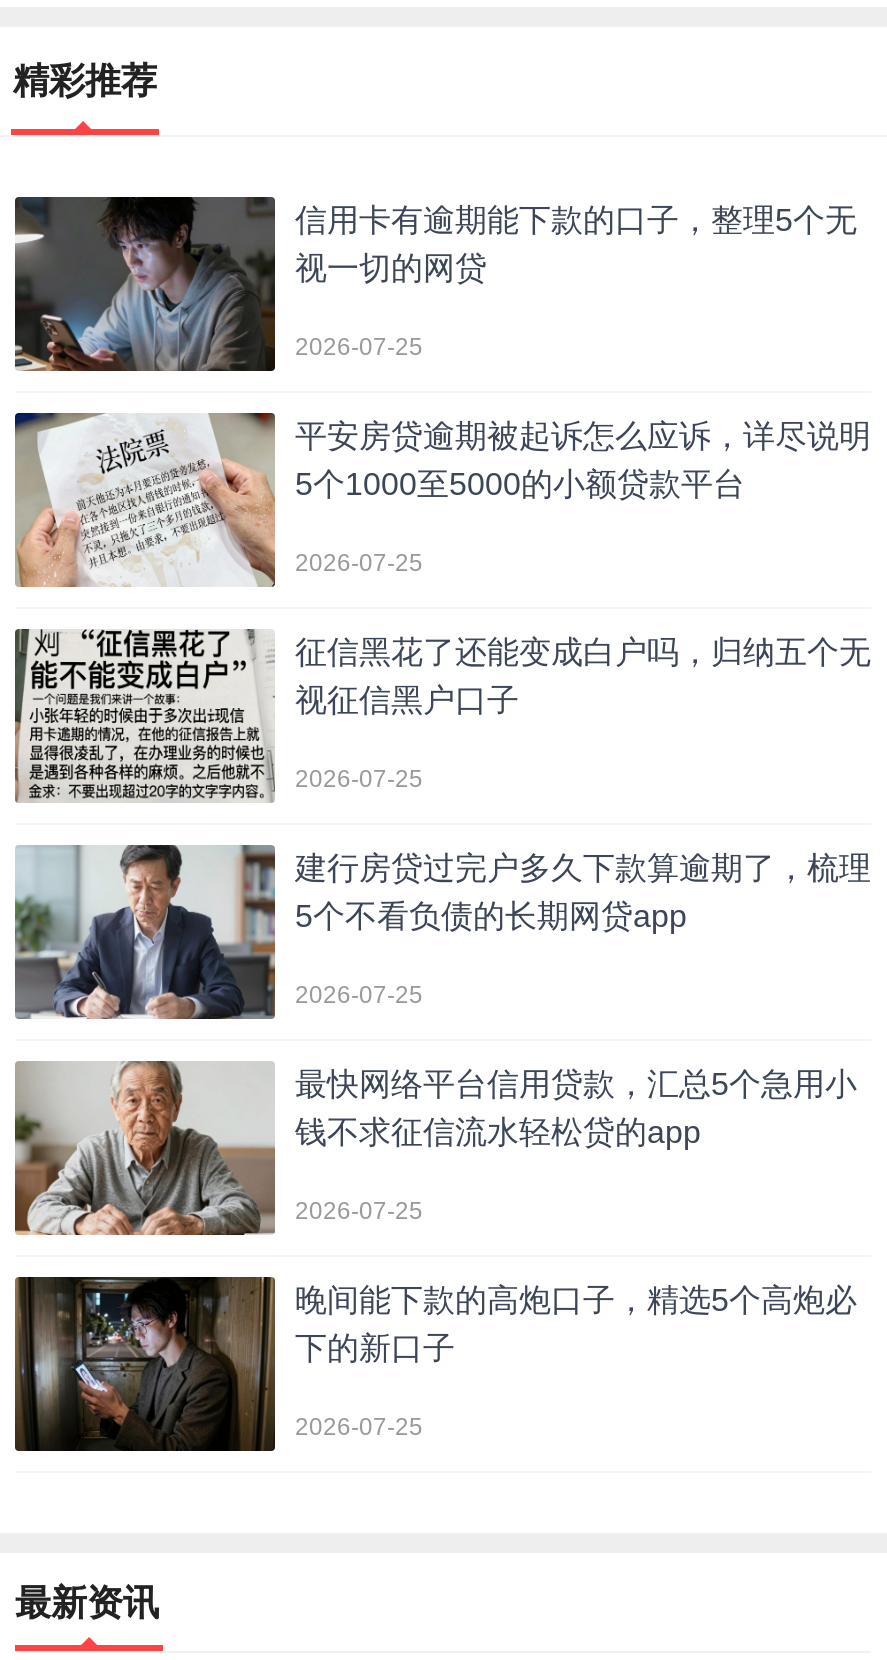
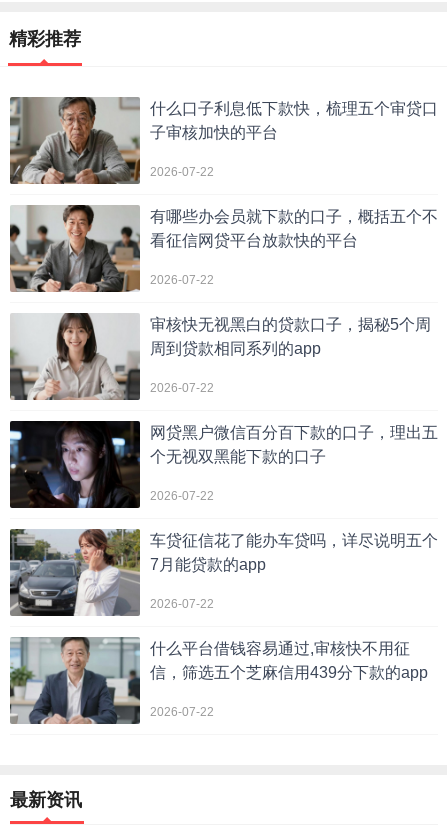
[13,195,857,373] [image] | 信用卡有逾期能下款的口子，整理5个无 | 视一切的网贷 -> [9,96,438,185] [image] | 什么口子利息低下款快，梳理五个审贷口 | 子审核加快的平台
[295,333,423,361] 2026-07-25 -> [150,165,214,179] 2026-07-22
[13,411,871,587] [image] | 平安房贷逾期被起诉怎么应诉，详尽说明 | 5个1000至5000的小额贷款平台 -> [10,204,438,293] [image] | 有哪些办会员就下款的口子，概括五个不 | 看征信网贷平台放款快的平台
[295,549,423,577] 2026-07-25 -> [150,273,214,287] 2026-07-22
[13,627,871,803] [image] | 征信黑花了还能变成白户吗，归纳五个无 | 视征信黑户口子 -> [10,313,431,401] [image] | 审核快无视黑白的贷款口子，揭秘5个周 | 周到贷款相同系列的app
[295,765,423,793] 2026-07-25 -> [150,381,214,395] 2026-07-22
[13,843,871,1021] [image] | 建行房贷过完户多久下款算逾期了，梳理 | 5个不看负债的长期网贷app -> [9,420,438,509] [image] | 网贷黑户微信百分百下款的口子，理出五 | 个无视双黑能下款的口子
[295,981,423,1009] 2026-07-25 -> [150,489,214,503] 2026-07-22
[13,1059,857,1237] [image] | 最快网络平台信用贷款，汇总5个急用小 | 钱不求征信流水轻松贷的app -> [9,529,438,617] [image] | 车贷征信花了能办车贷吗，详尽说明五个 | 7月能贷款的app
[295,1197,423,1225] 2026-07-25 -> [150,597,214,611] 2026-07-22
[13,1275,857,1453] [image] | 晚间能下款的高炮口子，精选5个高炮必 | 下的新口子 -> [10,637,428,725] [image] | 什么平台借钱容易通过,审核快不用征 | 信，筛选五个芝麻信用439分下款的app
[295,1413,423,1441] 2026-07-25 -> [150,705,214,719] 2026-07-22

